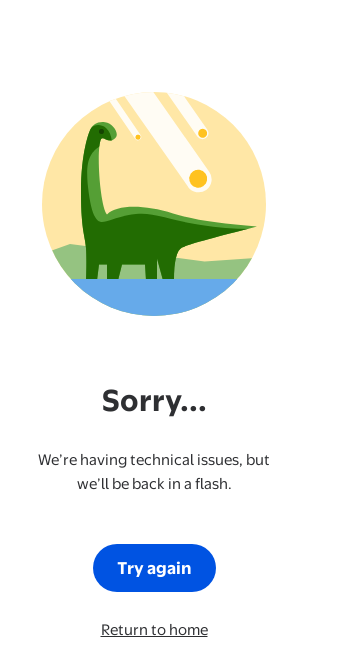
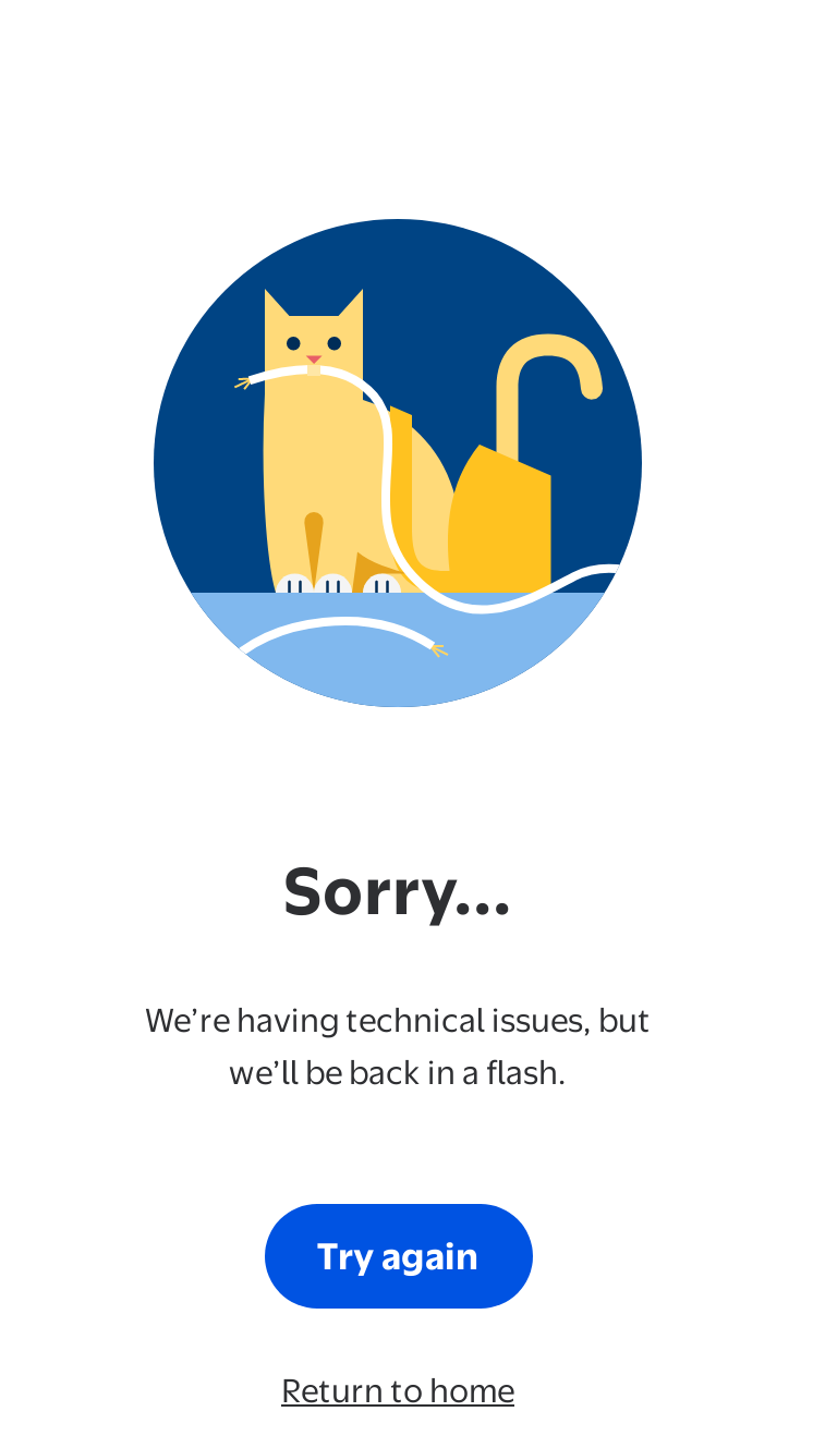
[42,92,266,293] [image] -> [151,217,644,659] [image]

